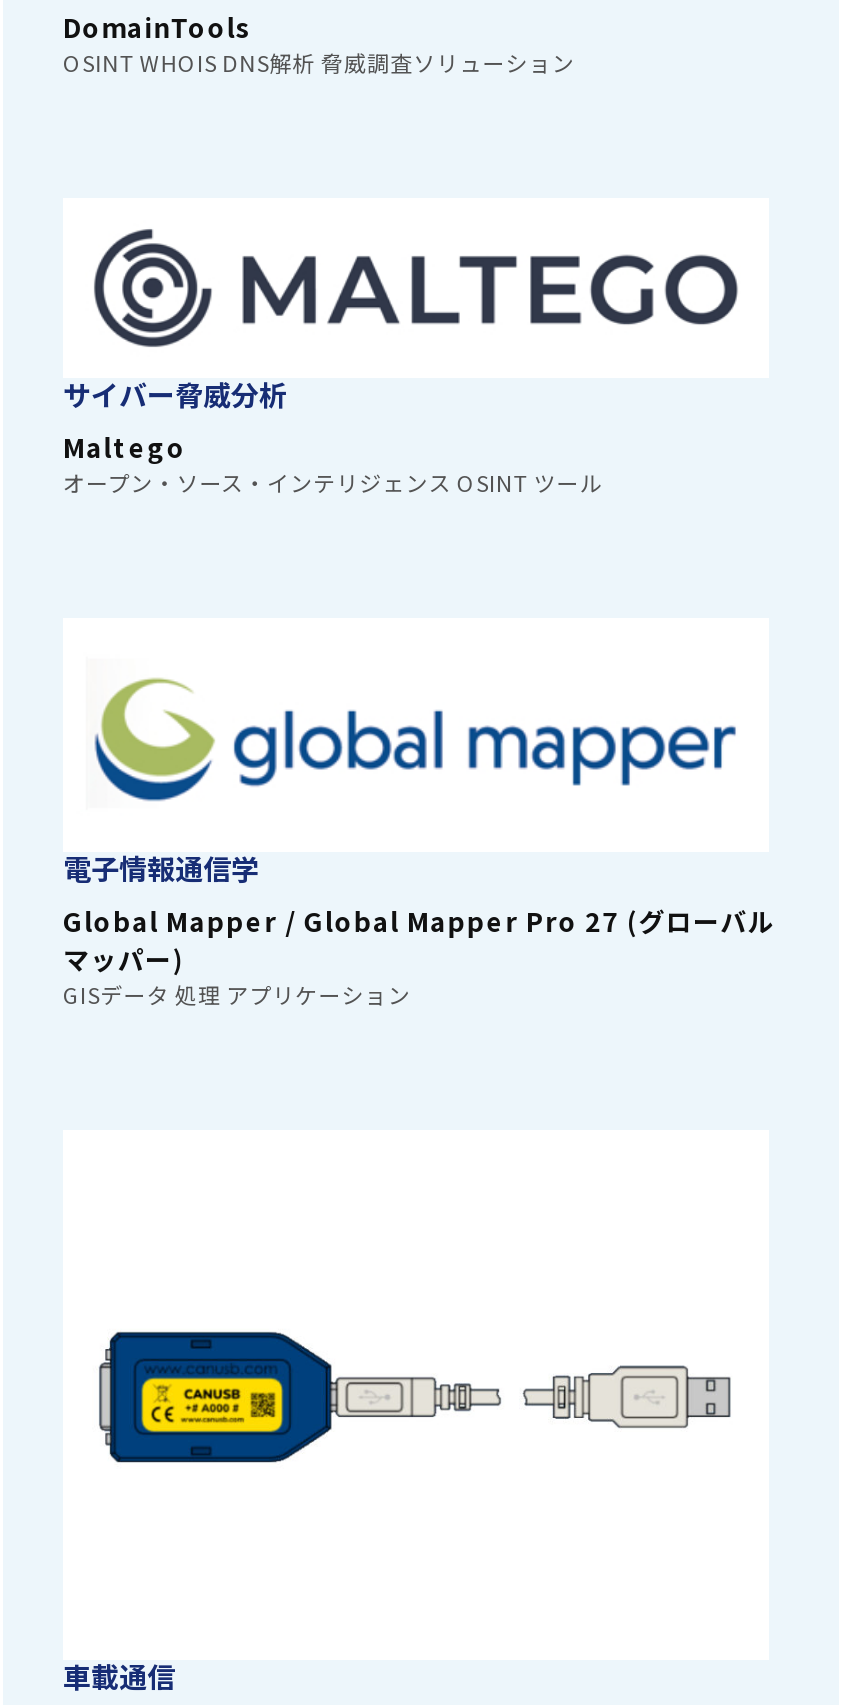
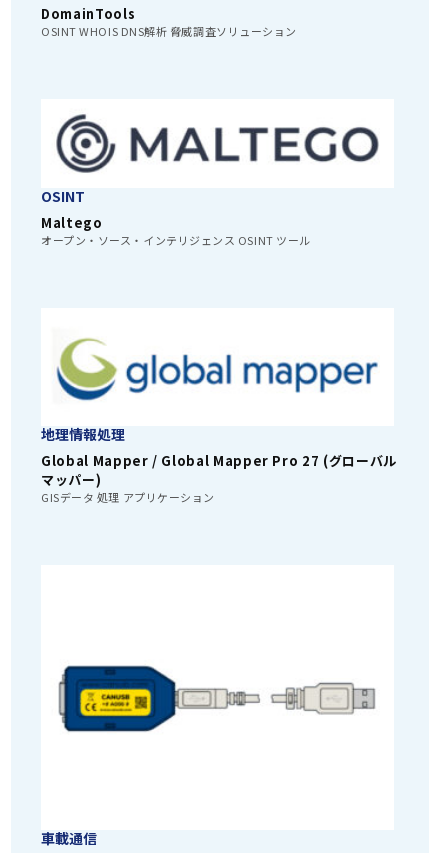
[63,373,287,413] サイバー脅威分析 -> [41,186,85,206] OSINT
[63,848,259,888] 電子情報通信学 -> [41,424,125,444] 地理情報処理

